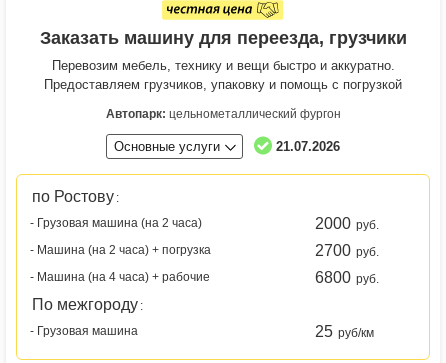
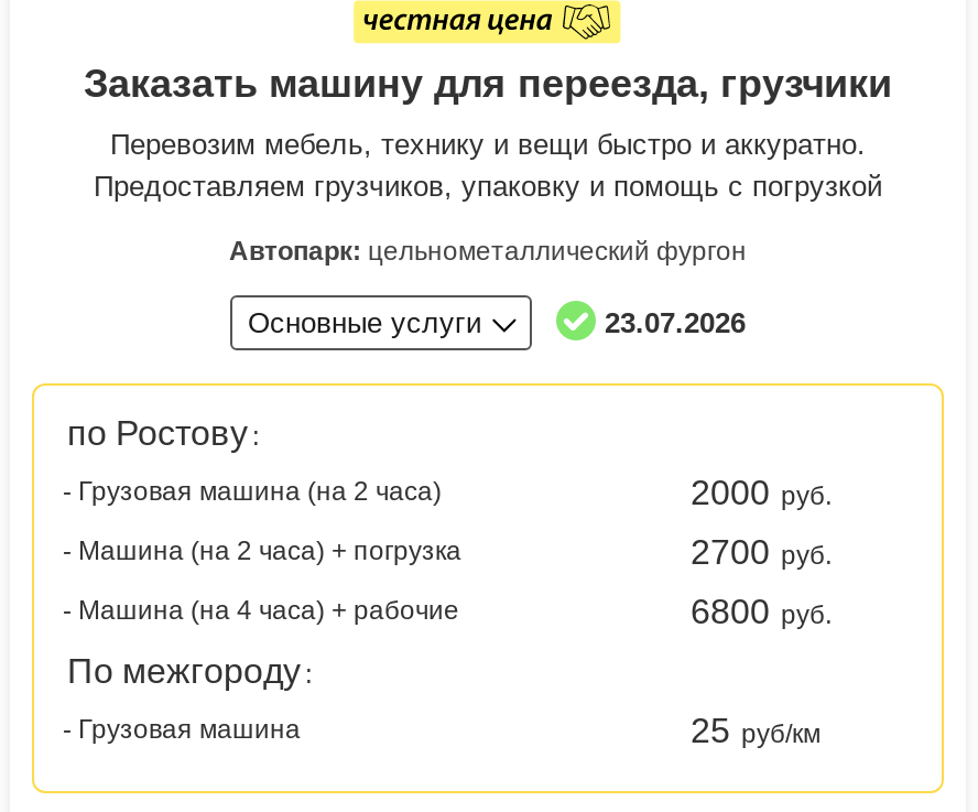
[276,139,340,154] 21.07.2026 -> [605,306,746,339] 23.07.2026

